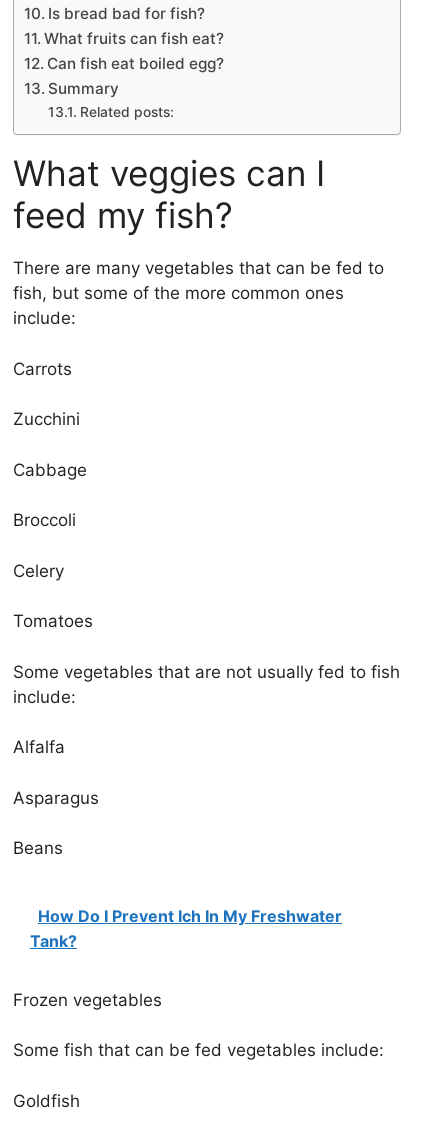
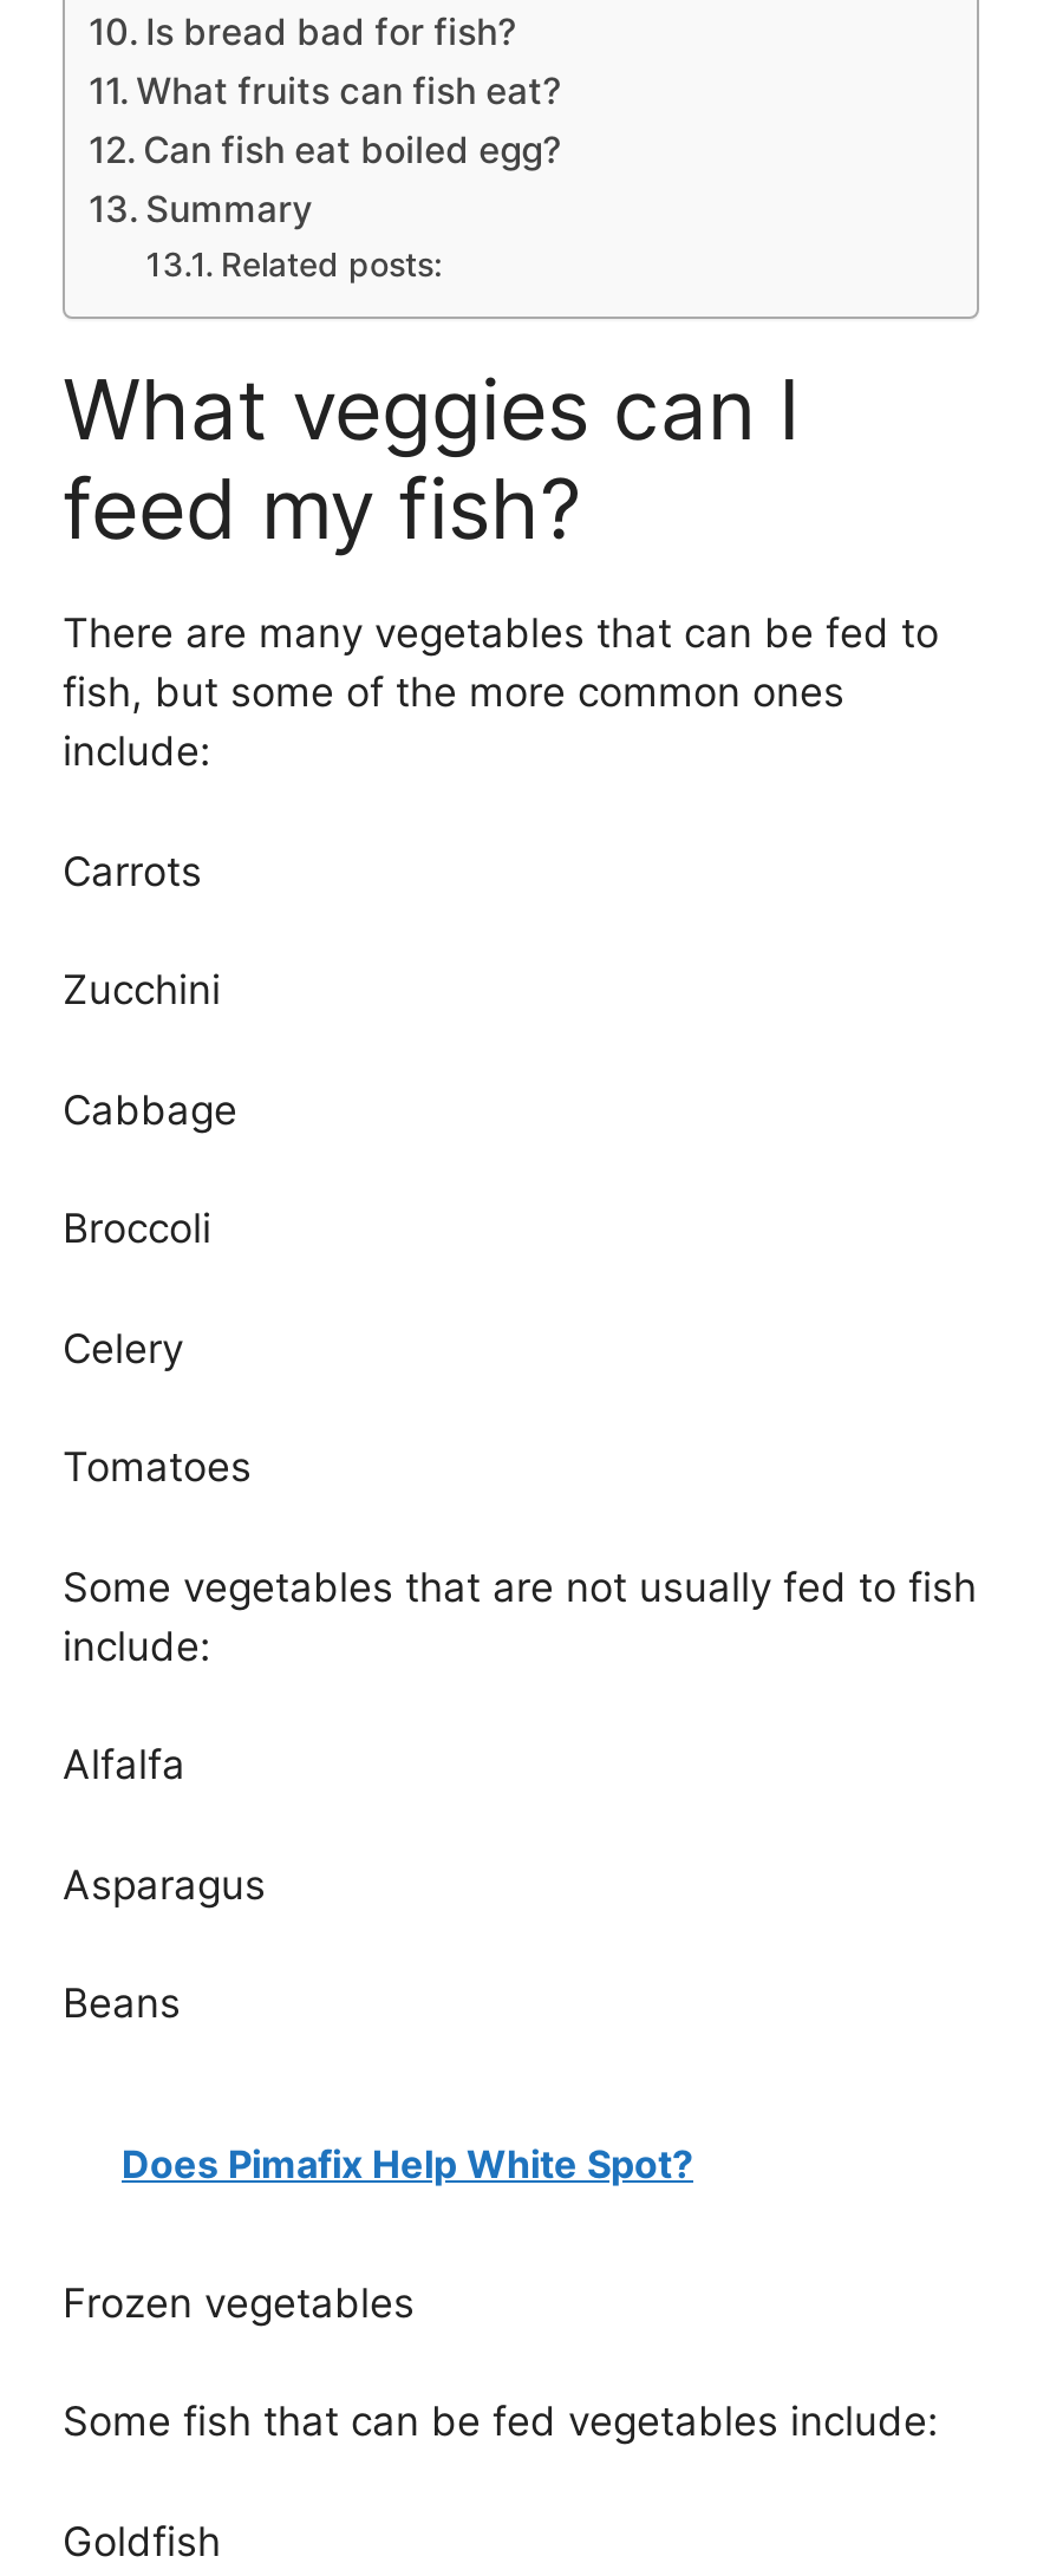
[30,906,342,951] How Do I Prevent Ich In My Freshwater | Tank? -> [122,2139,693,2186] Does Pimafix Help White Spot?

